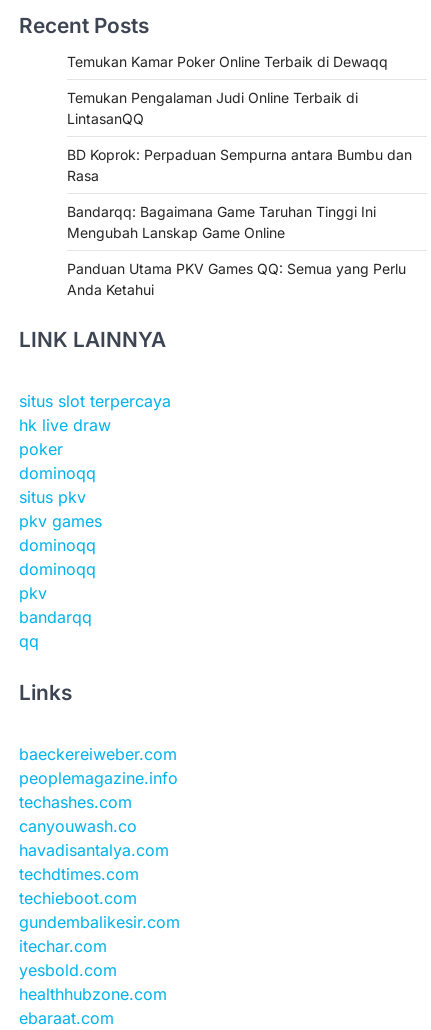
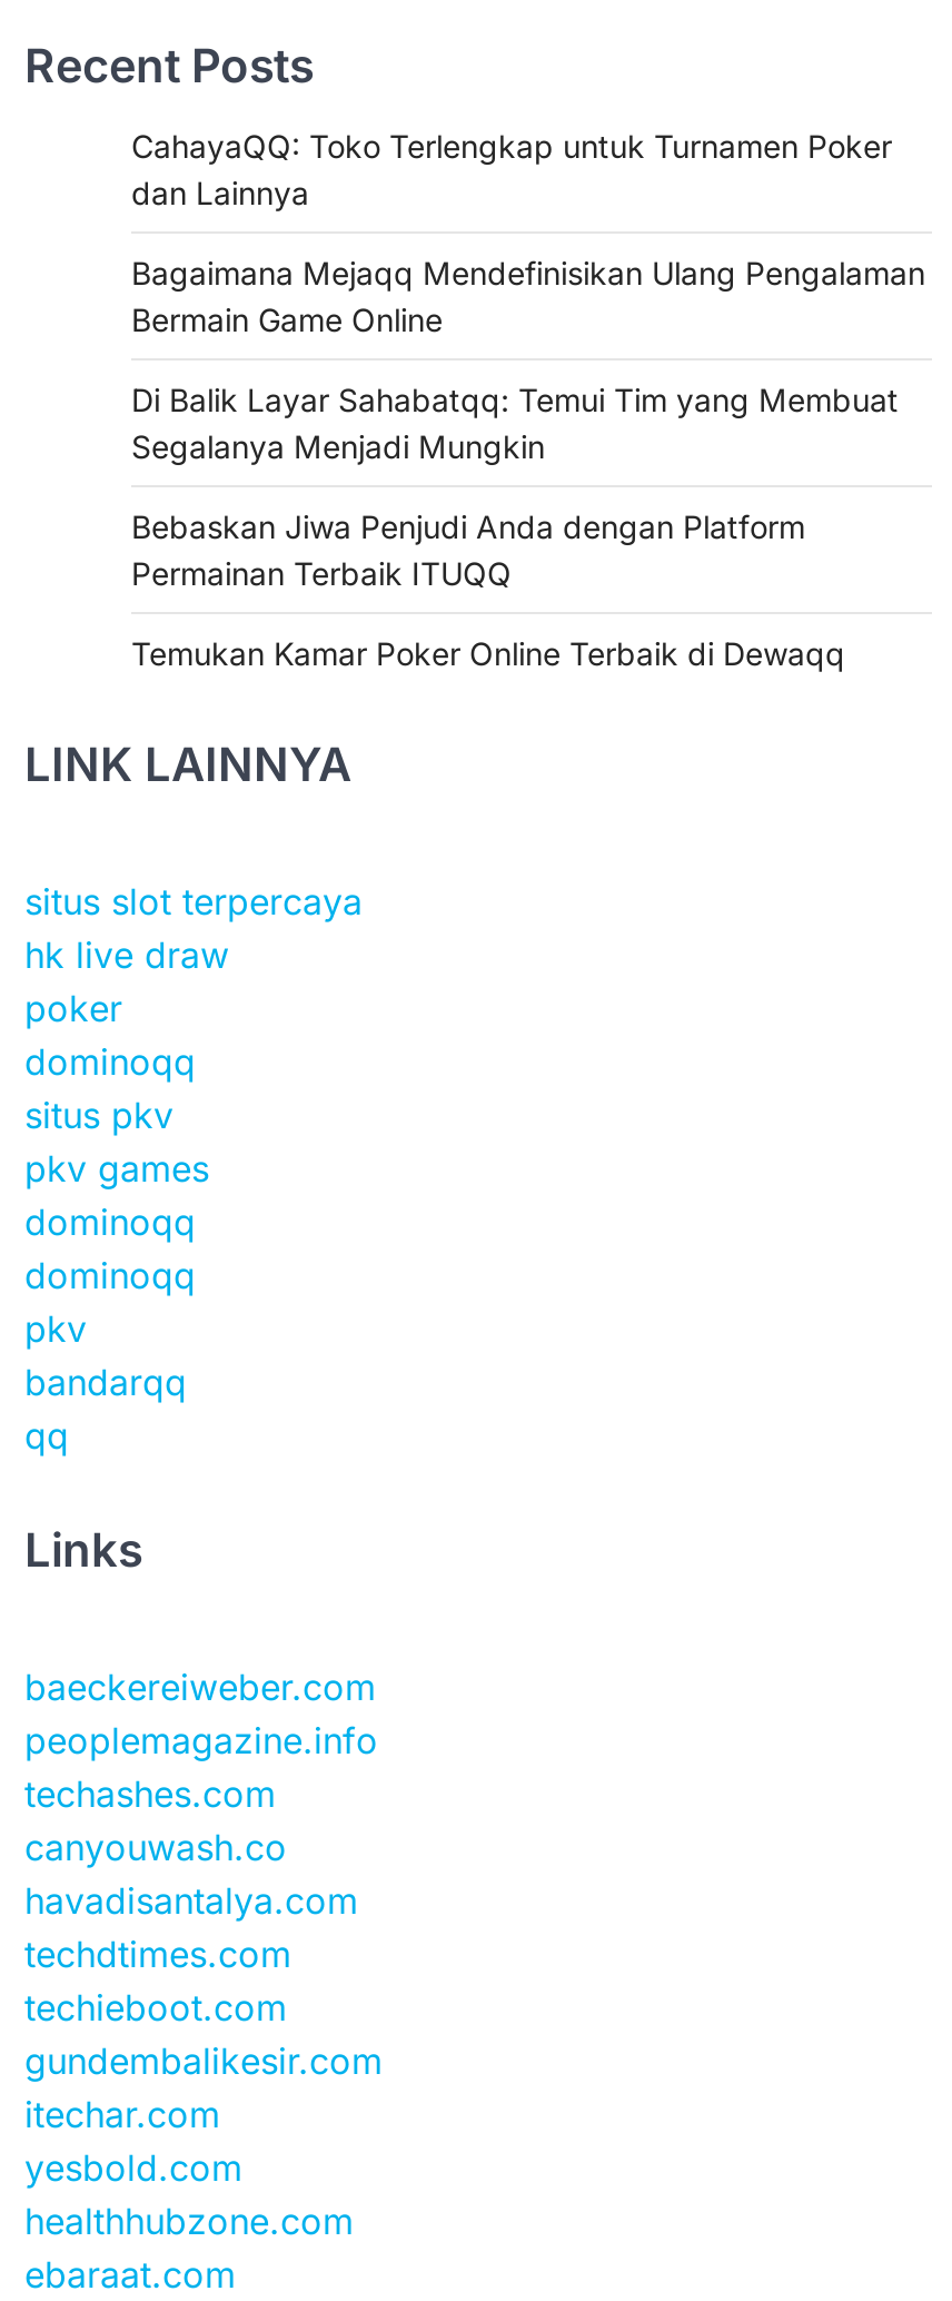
none -> [131,127,925,592] CahayaQQ: Toko Terlengkap untuk Turnamen Poker | dan Lainnya | Bagaimana Mejaqq Mendefinisikan Ulang Pengalaman | Bermain Game Online | Di Balik Layar Sahabatqq: Temui Tim yang Membuat | Segalanya Menjadi Mungkin | Bebaskan Jiwa Penjudi Anda dengan Platform | Permainan Terbaik ITUQQ
moved [67,53,388,70] -> [131,634,845,672]: Temukan Kamar Poker Online Terbaik di Dewaqq
[67,89,412,298] Temukan Pengalaman Judi Online Terbaik di | LintasanQQ | BD Koprok: Perpaduan Sempurna antara Bumbu dan | Rasa | Bandarqq: Bagaimana Game Taruhan Tinggi Ini | Mengubah Lanskap Game Online | Panduan Utama PKV Games QQ: Semua yang Perlu | Anda Ketahui -> none

